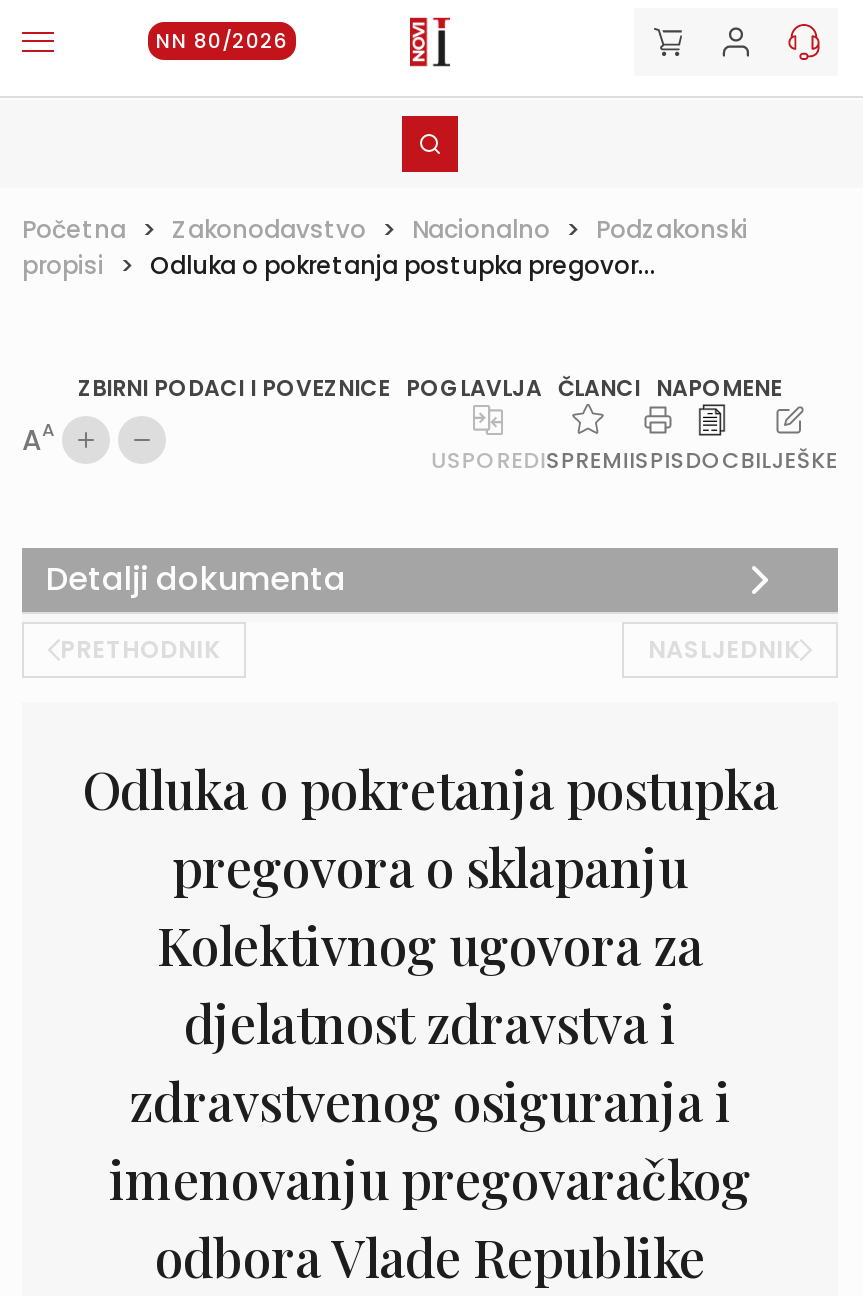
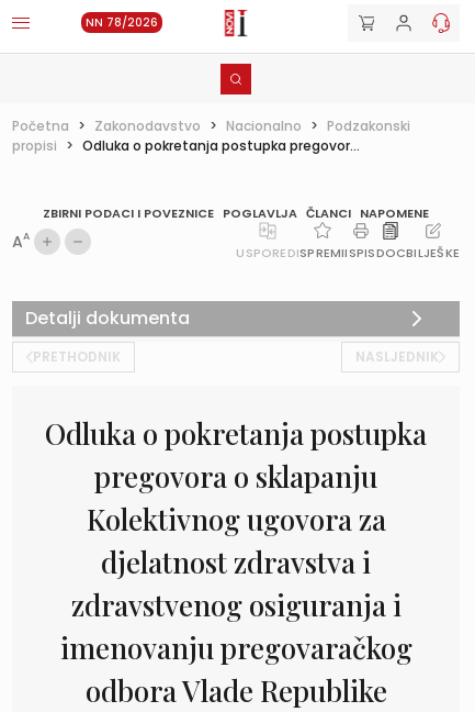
[156,26,288,56] NN 80/2026 -> [86,14,158,31] NN 78/2026

